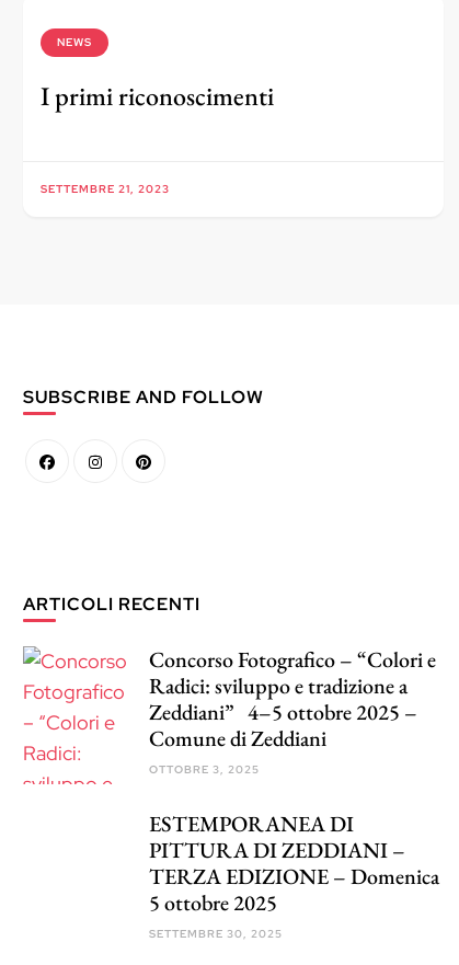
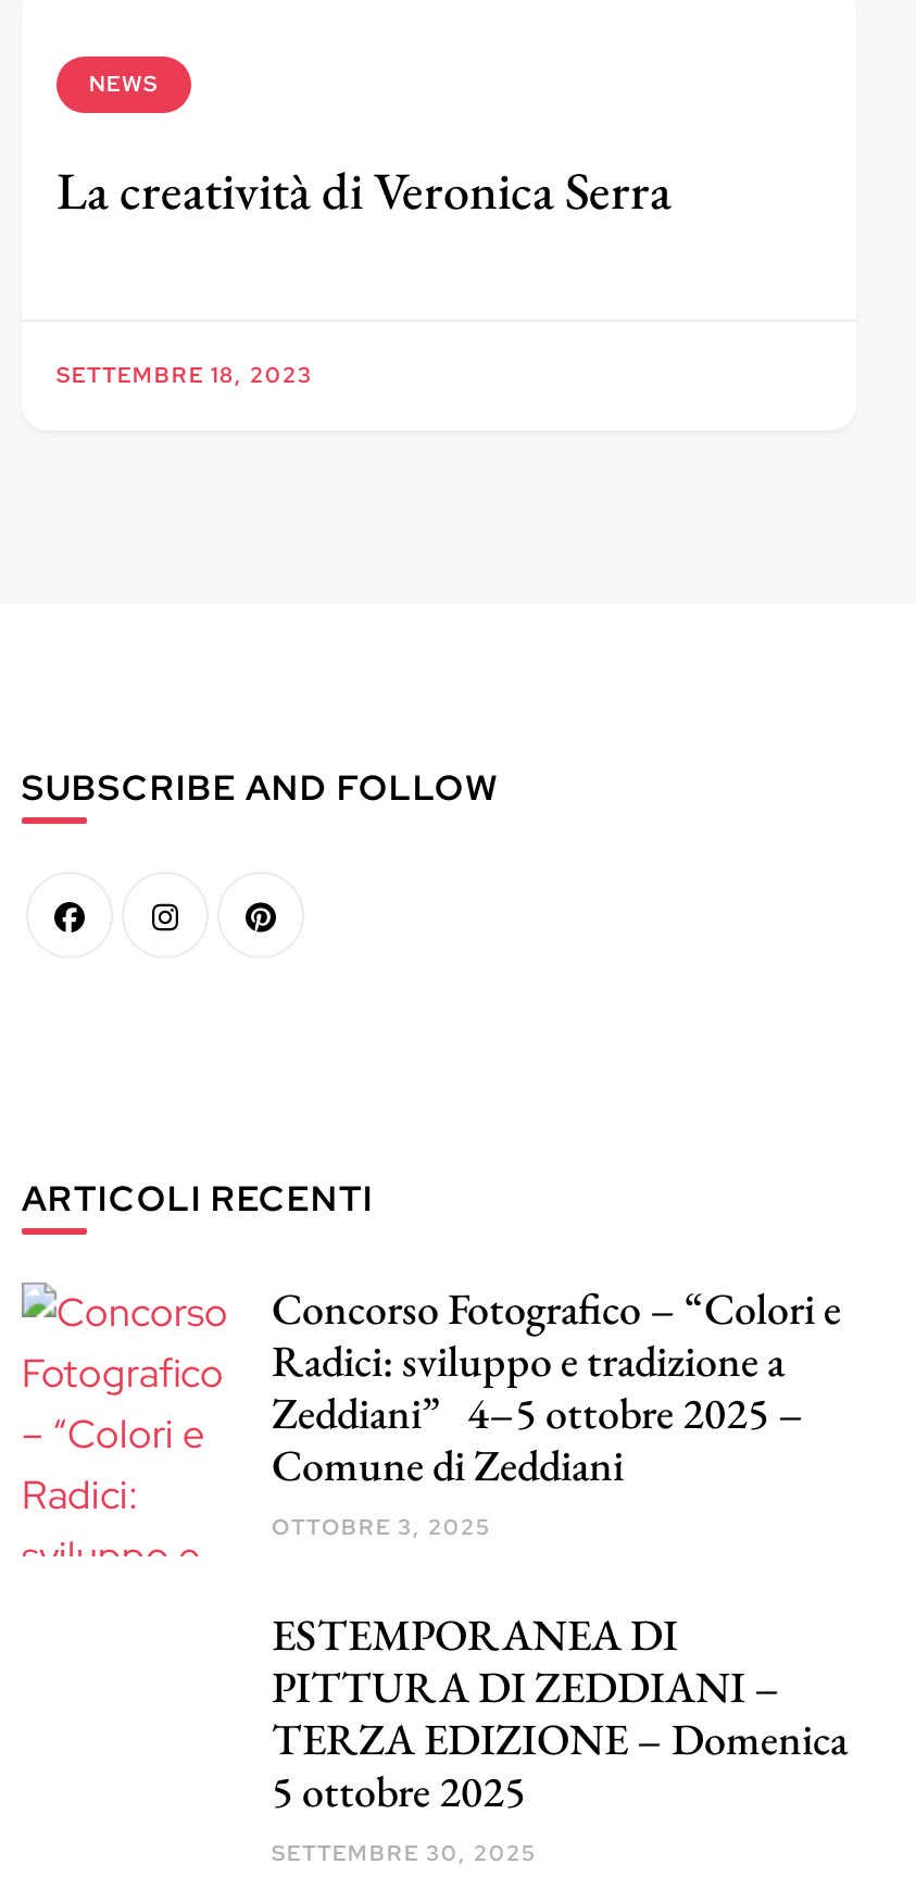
[41,79,274,113] I primi riconoscimenti -> [57,157,672,224] La creatività di Veronica Serra
[41,182,170,196] SETTEMBRE 21, 2023 -> [57,361,313,389] SETTEMBRE 18, 2023

